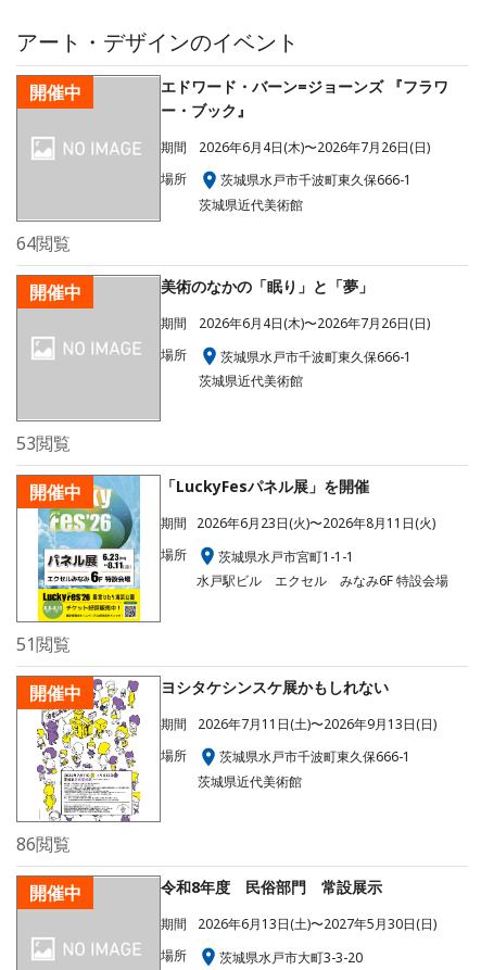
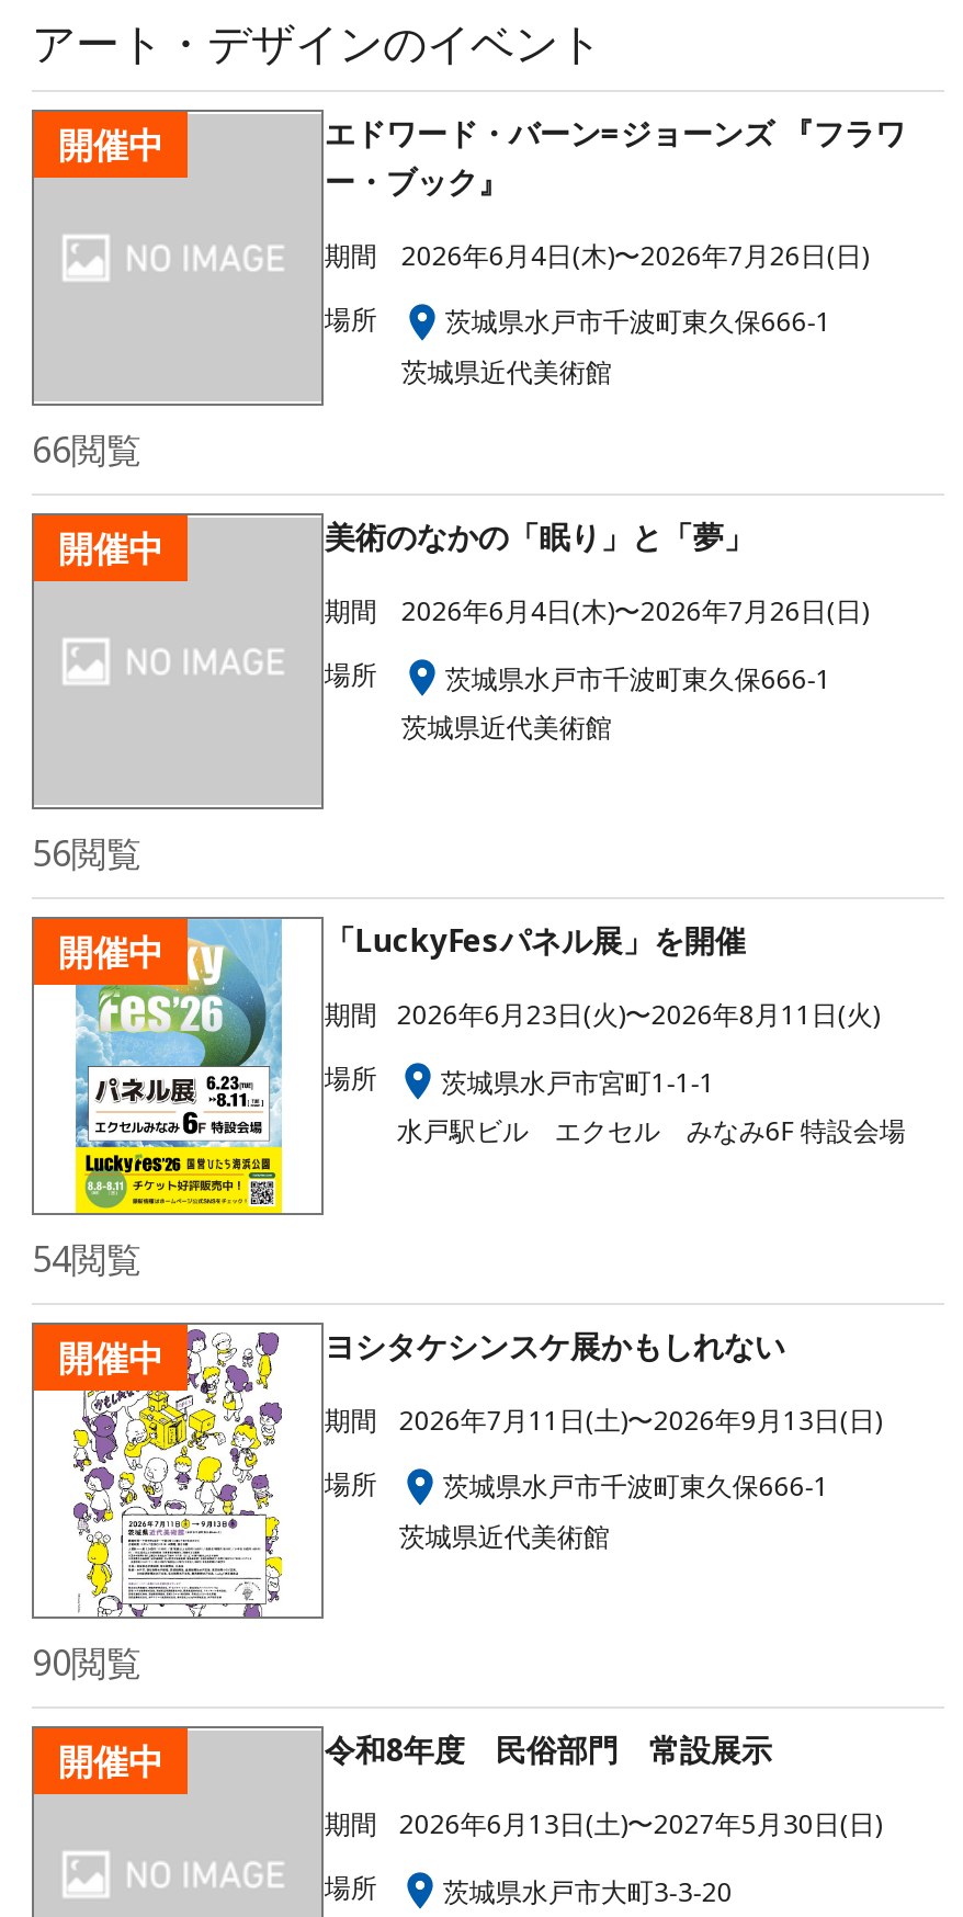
[16,231,71,255] 64閲覧 -> [32,426,141,474] 66閲覧
[16,432,71,456] 53閲覧 -> [32,830,141,878] 56閲覧
[16,632,71,656] 51閲覧 -> [32,1234,141,1283] 54閲覧
[16,832,71,856] 86閲覧 -> [32,1639,141,1687] 90閲覧

